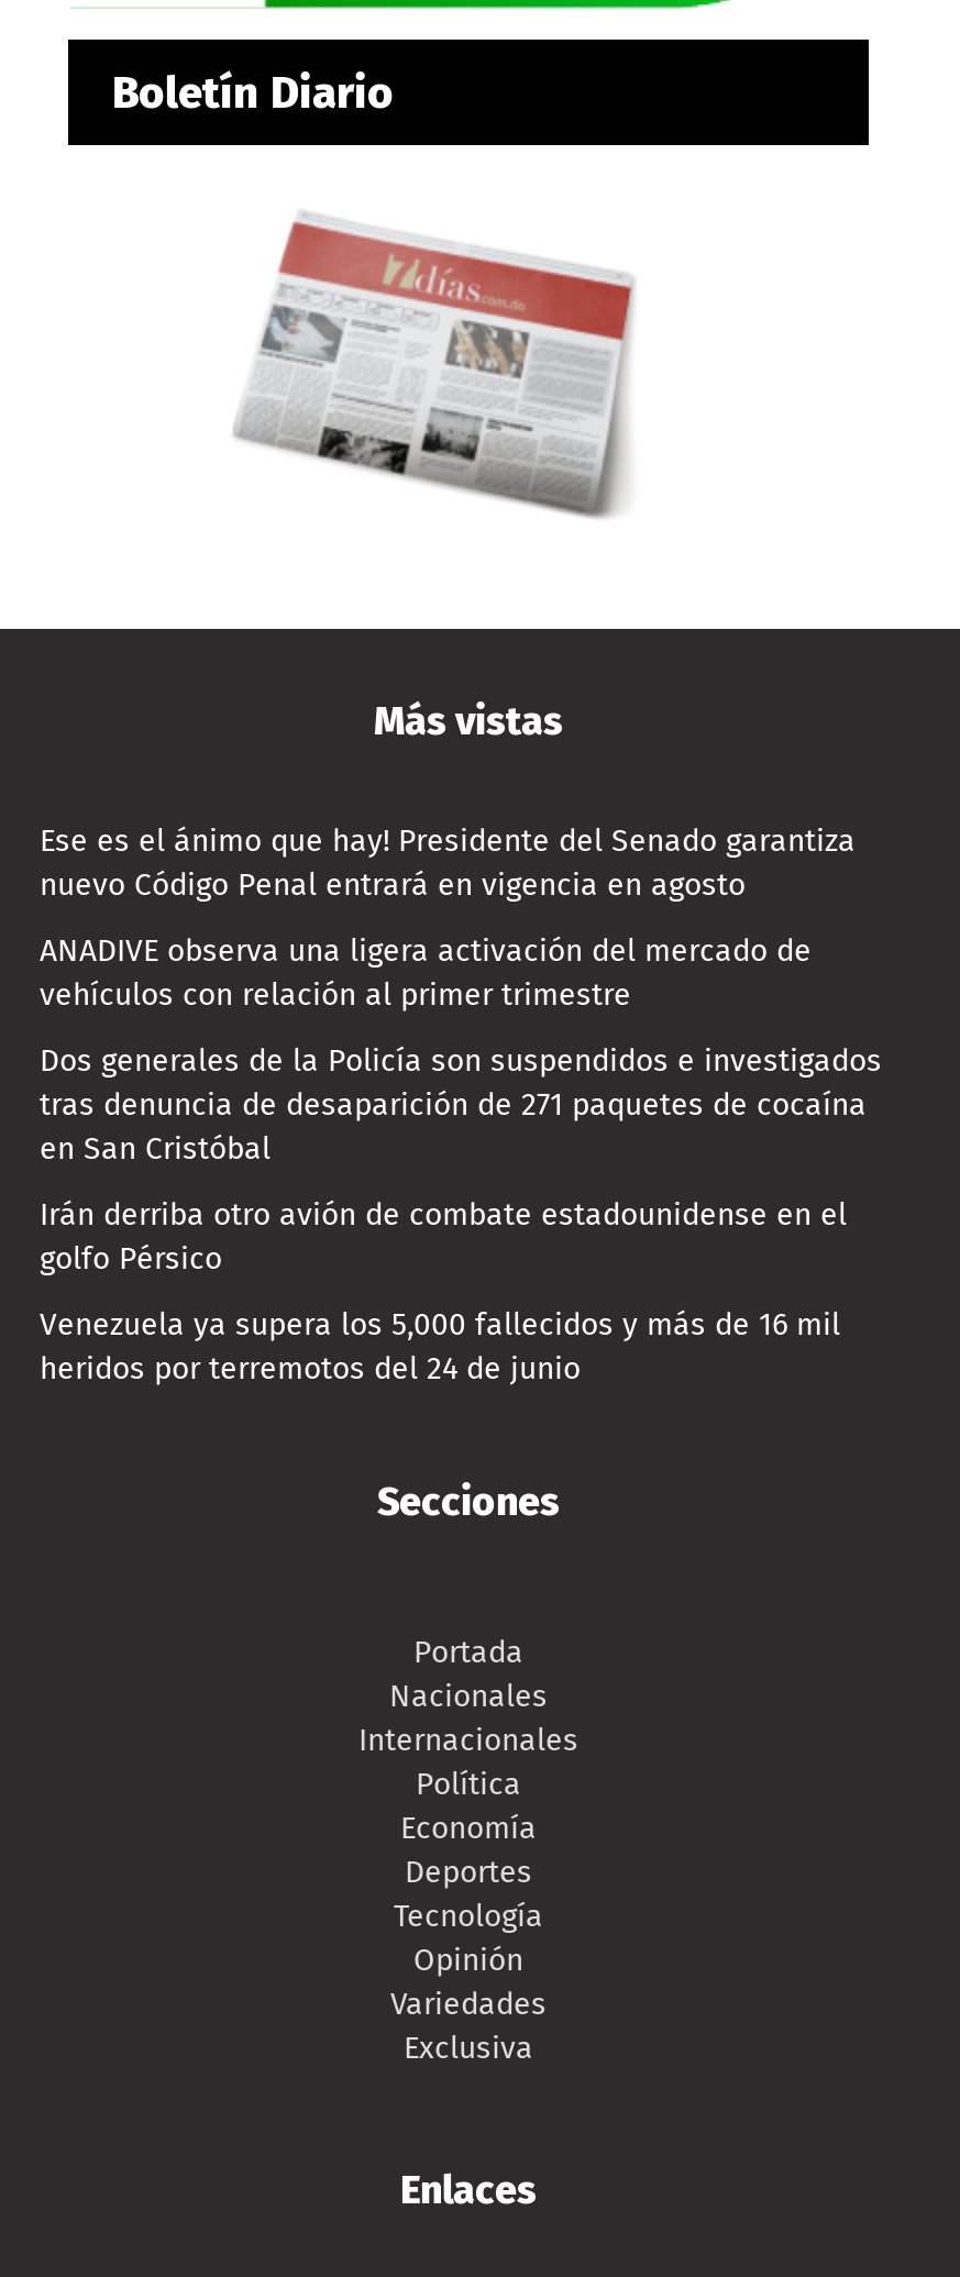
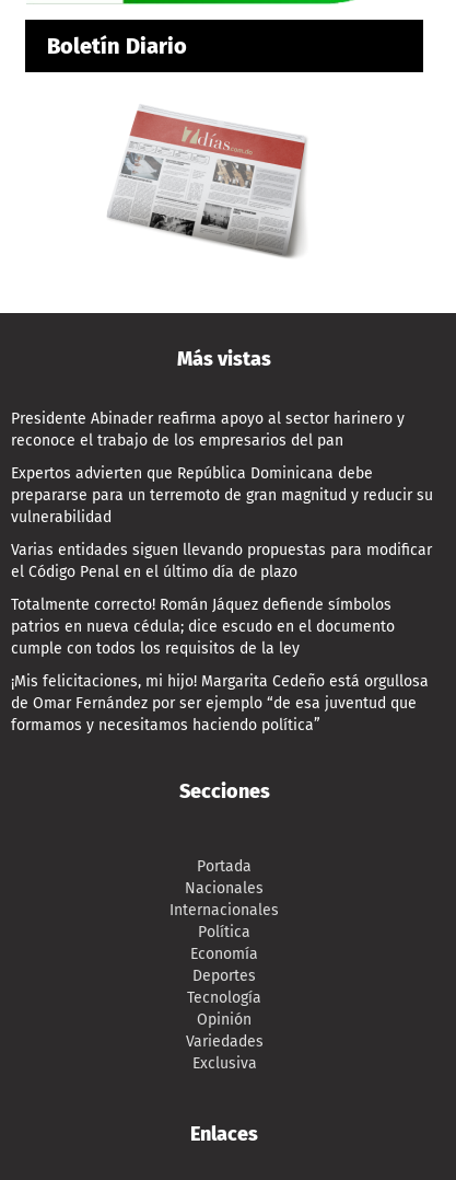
[40,823,856,905] Ese es el ánimo que hay! Presidente del Senado garantiza | nuevo Código Penal entrará en vigencia en agosto -> [11,410,405,450] Presidente Abinader reafirma apoyo al sector harinero y | reconoce el trabajo de los empresarios del pan
[40,933,812,1015] ANADIVE observa una ligera activación del mercado de | vehículos con relación al primer trimestre -> [11,465,433,527] Expertos advierten que República Dominicana debe | prepararse para un terremoto de gran magnitud y reducir su | vulnerabilidad
[40,1043,882,1169] Dos generales de la Policía son suspendidos e investigados | tras denuncia de desaparición de 271 paquetes de cocaína | en San Cristóbal -> [11,541,432,582] Varias entidades siguen llevando propuestas para modificar | el Código Penal en el último día de plazo
[40,1197,847,1278] Irán derriba otro avión de combate estadounidense en el | golfo Pérsico -> [11,596,395,658] Totalmente correcto! Román Jáquez defiende símbolos | patrios en nueva cédula; dice escudo en el documento | cumple con todos los requisitos de la ley
[40,1307,840,1388] Venezuela ya supera los 5,000 fallecidos y más de 16 mil | heridos por terremotos del 24 de junio -> [11,673,429,735] ¡Mis felicitaciones, mi hijo! Margarita Cedeño está orgullosa | de Omar Fernández por ser ejemplo “de esa juventud que | formamos y necesitamos haciendo política”

